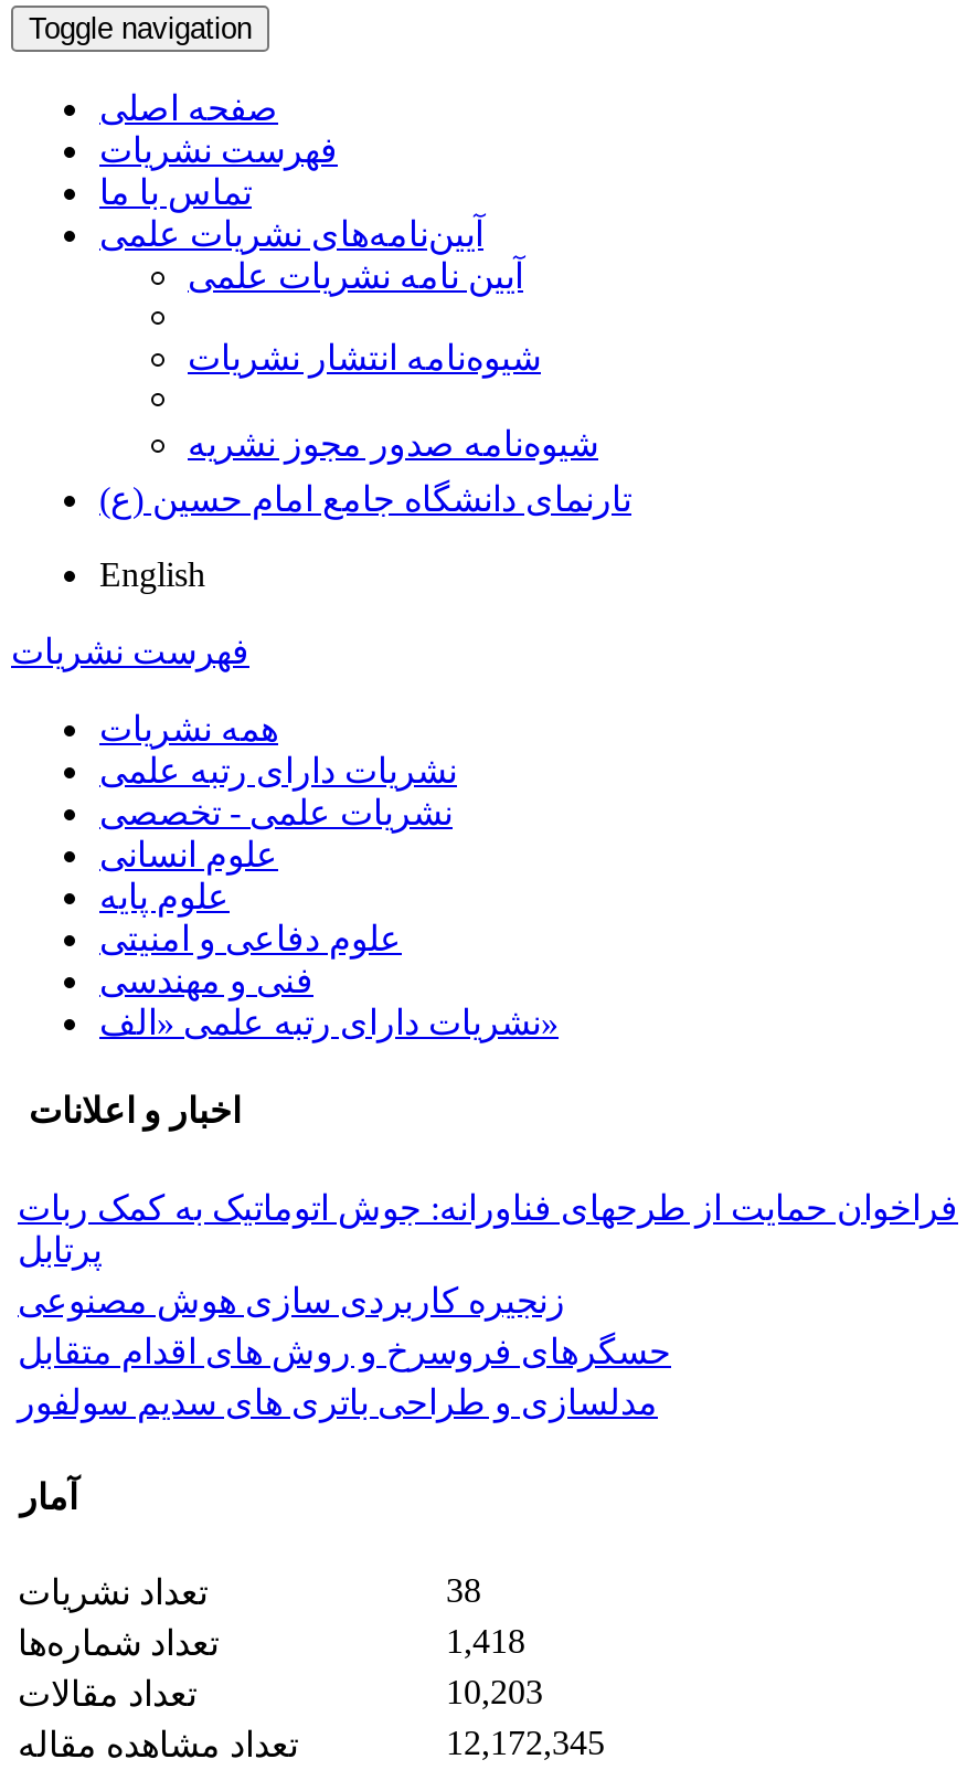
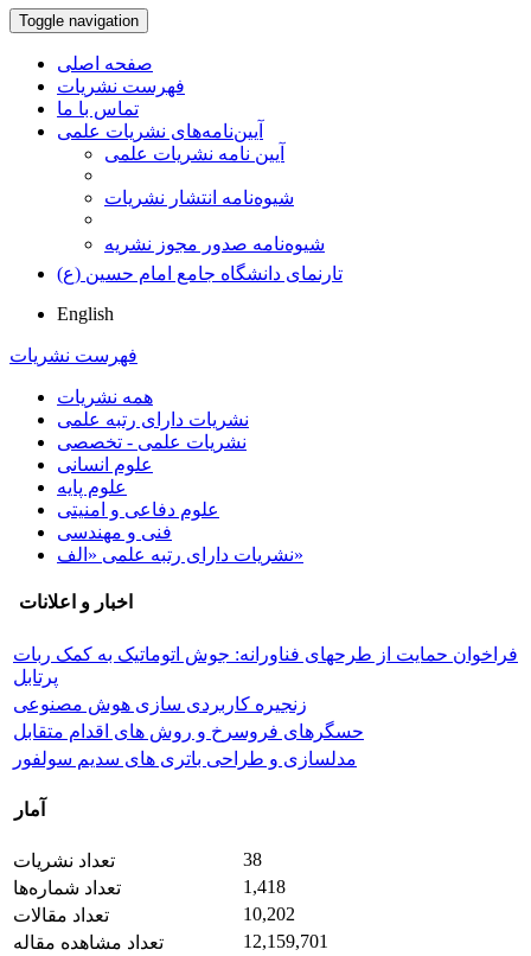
[446,1673,543,1711] 10,203 -> [243,904,295,924] 10,202
[446,1724,605,1761] 12,172,345 -> [243,931,328,951] 12,159,701

